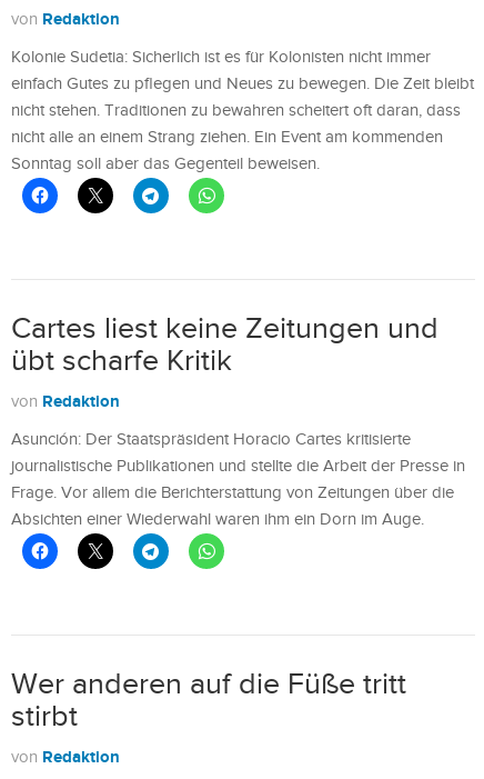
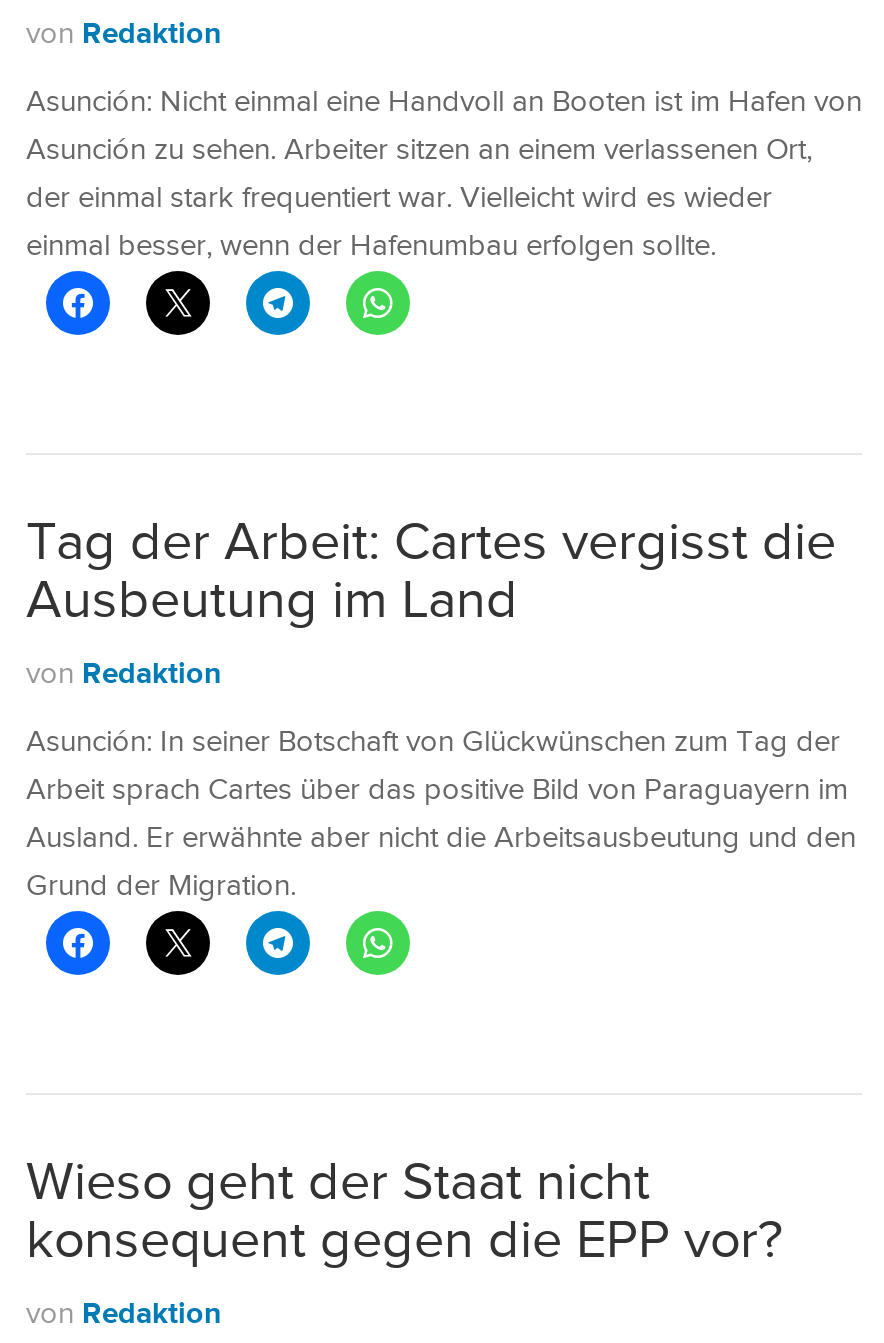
[11,48,474,173] Kolonie Sudetia: Sicherlich ist es für Kolonisten nicht immer | einfach Gutes zu pflegen und Neues zu bewegen. Die Zeit bleibt | nicht stehen. Traditionen zu bewahren scheitert oft daran, dass | nicht alle an einem Strang ziehen. Ein Event am kommenden | Sonntag soll aber das Gegenteil beweisen. -> [26,85,862,263] Asunción: Nicht einmal eine Handvoll an Booten ist im Hafen von | Asunción zu sehen. Arbeiter sitzen an einem verlassenen Ort, | der einmal stark frequentiert war. Vielleicht wird es wieder | einmal besser, wenn der Hafenumbau erfolgen sollte.
[11,311,438,379] Cartes liest keine Zeitungen und | übt scharfe Kritik -> [26,511,836,633] Tag der Arbeit: Cartes vergisst die | Ausbeutung im Land
[11,430,465,529] Asunción: Der Staatspräsident Horacio Cartes kritisierte | journalistische Publikationen und stellte die Arbeit der Presse in | Frage. Vor allem die Berichterstattung von Zeitungen über die | Absichten einer Wiederwahl waren ihm ein Dorn im Auge. -> [26,725,856,903] Asunción: In seiner Botschaft von Glückwünschen zum Tag der | Arbeit sprach Cartes über das positive Bild von Paraguayern im | Ausland. Er erwähnte aber nicht die Arbeitsausbeutung und den | Grund der Migration.
[11,667,406,735] Wer anderen auf die Füße tritt | stirbt -> [26,1151,782,1273] Wieso geht der Staat nicht | konsequent gegen die EPP vor?

